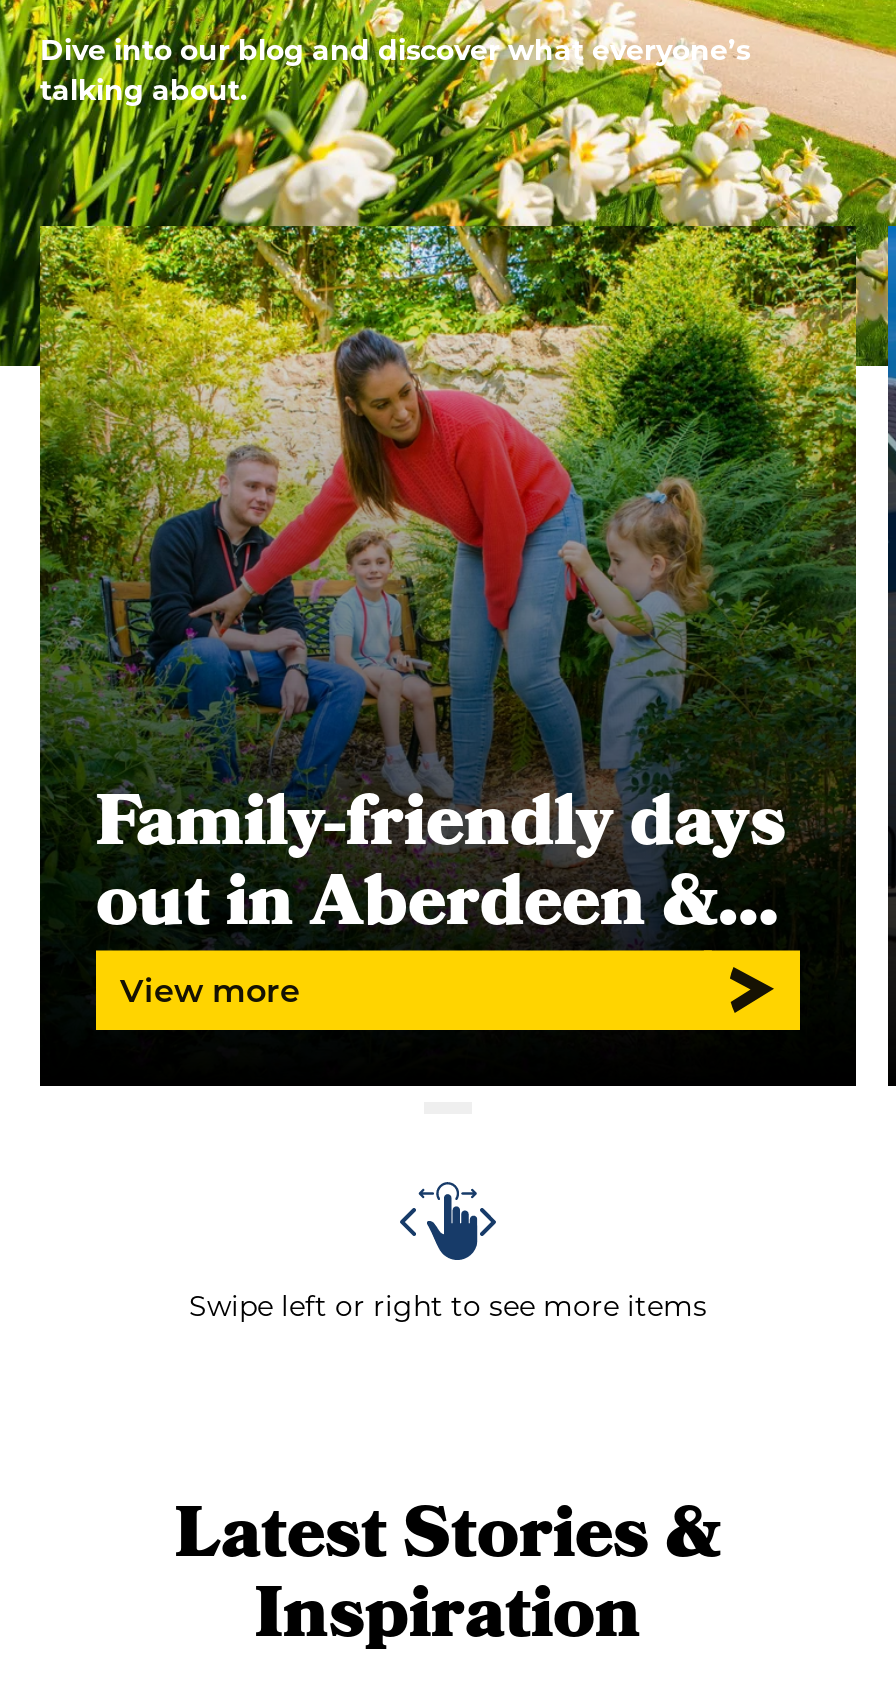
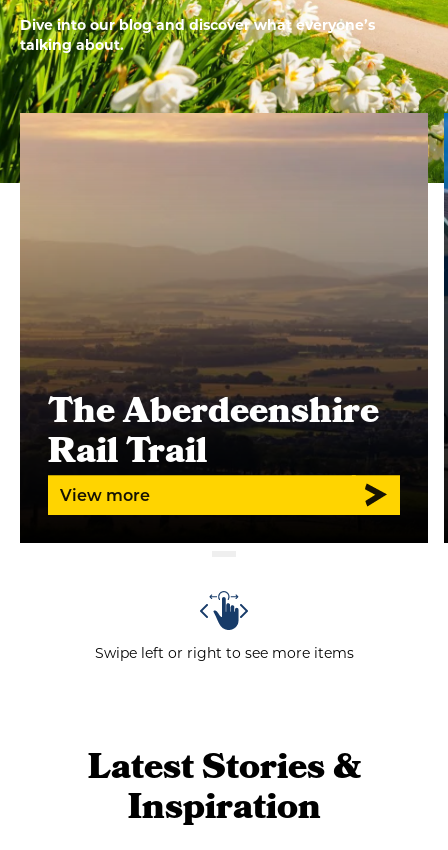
[38,224,858,970] [image] | Family-friendly days | out in Aberdeen &… -> [19,112,429,485] [image] | The Aberdeenshire | Rail Trail

